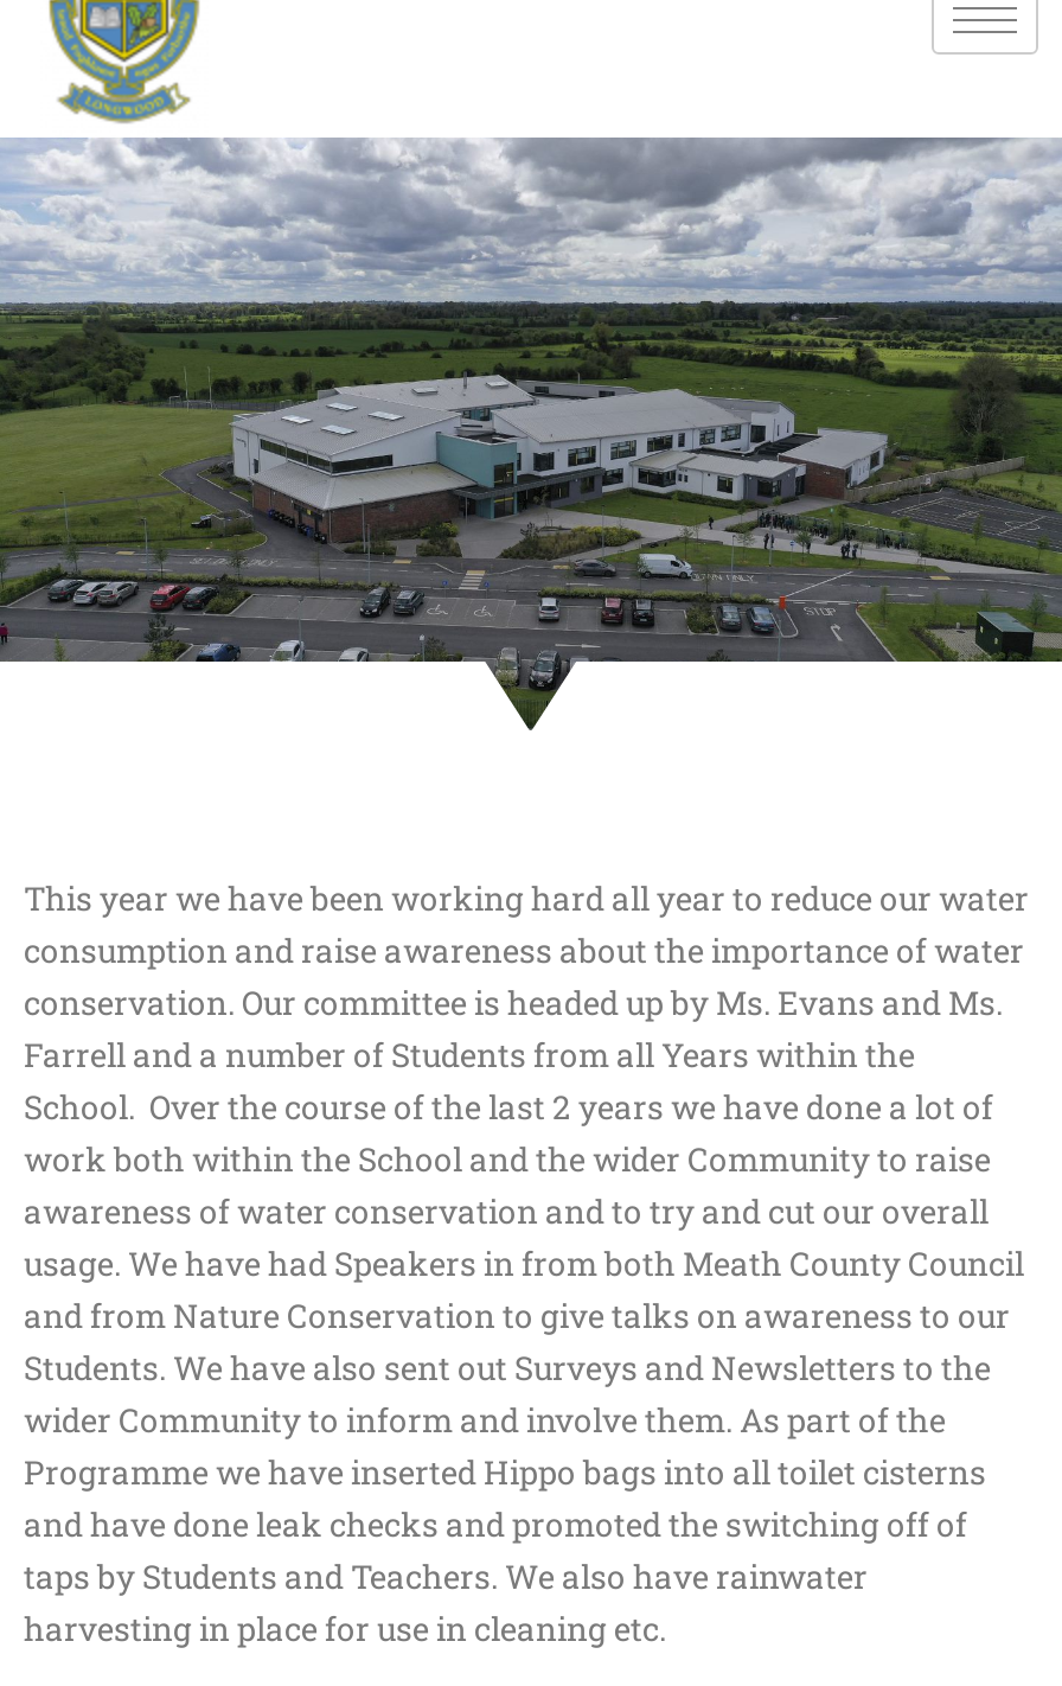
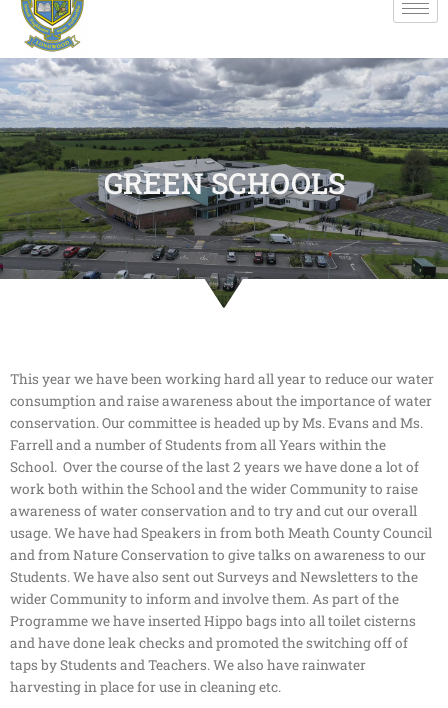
none -> [103,164,344,202] GREEN SCHOOLS

